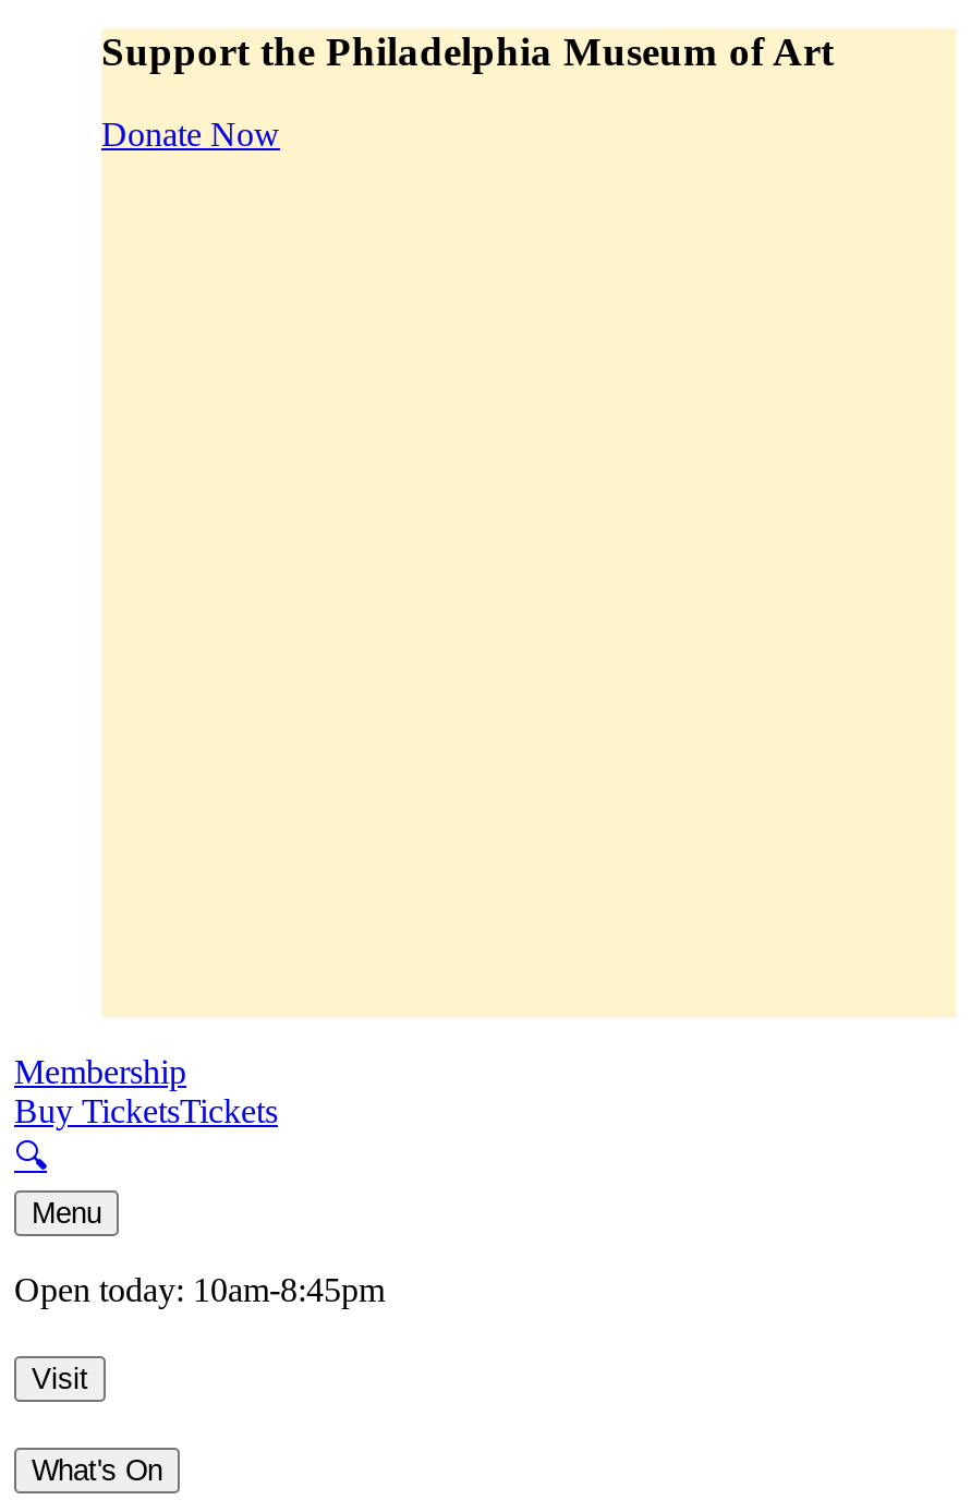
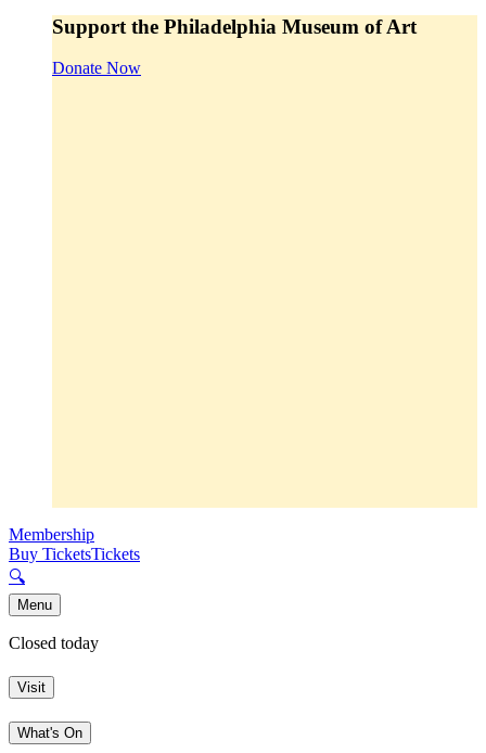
[14,1272,385,1309] Open today: 10am-8:45pm -> [9,634,99,652] Closed today

